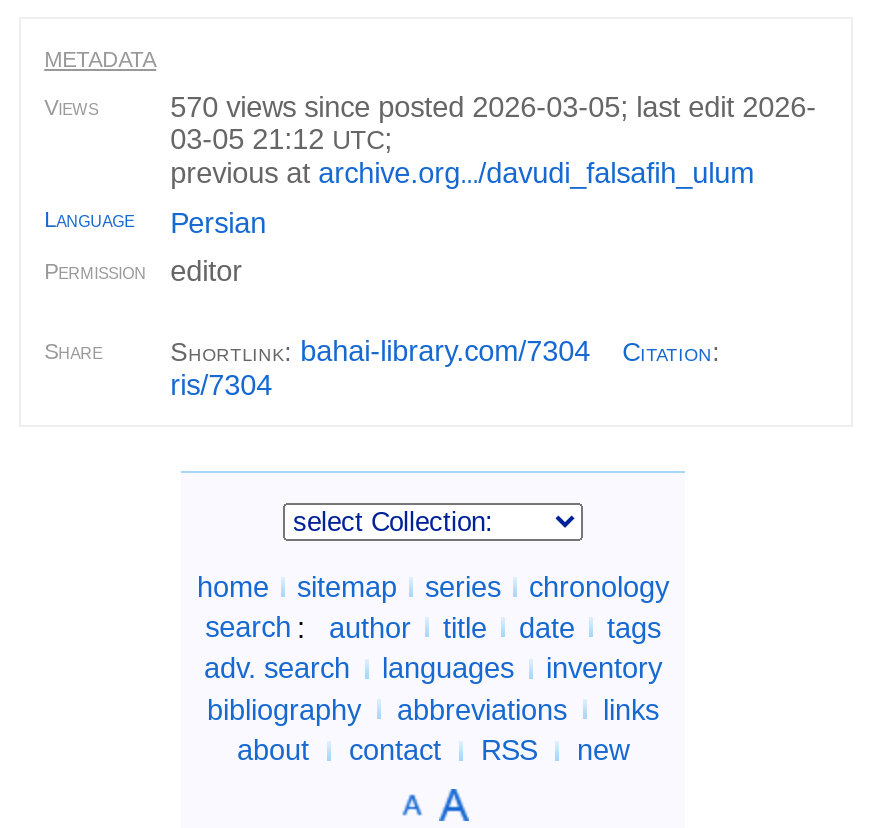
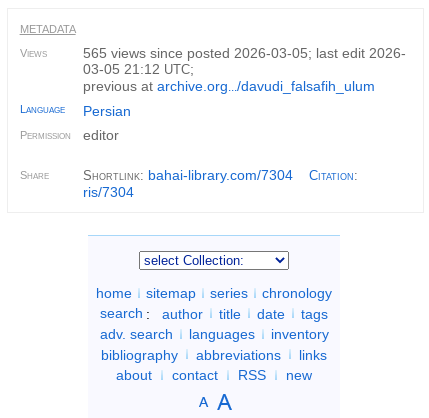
[170,91,816,123] 570 views since posted 2026-03-05; last edit 2026- -> [83,45,406,61] 565 views since posted 2026-03-05; last edit 2026-

